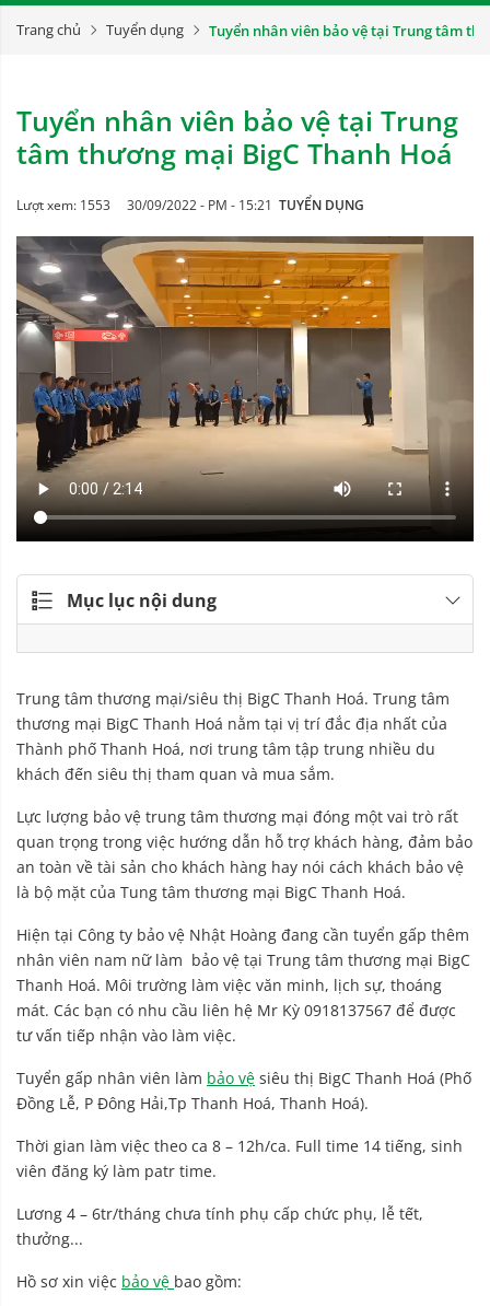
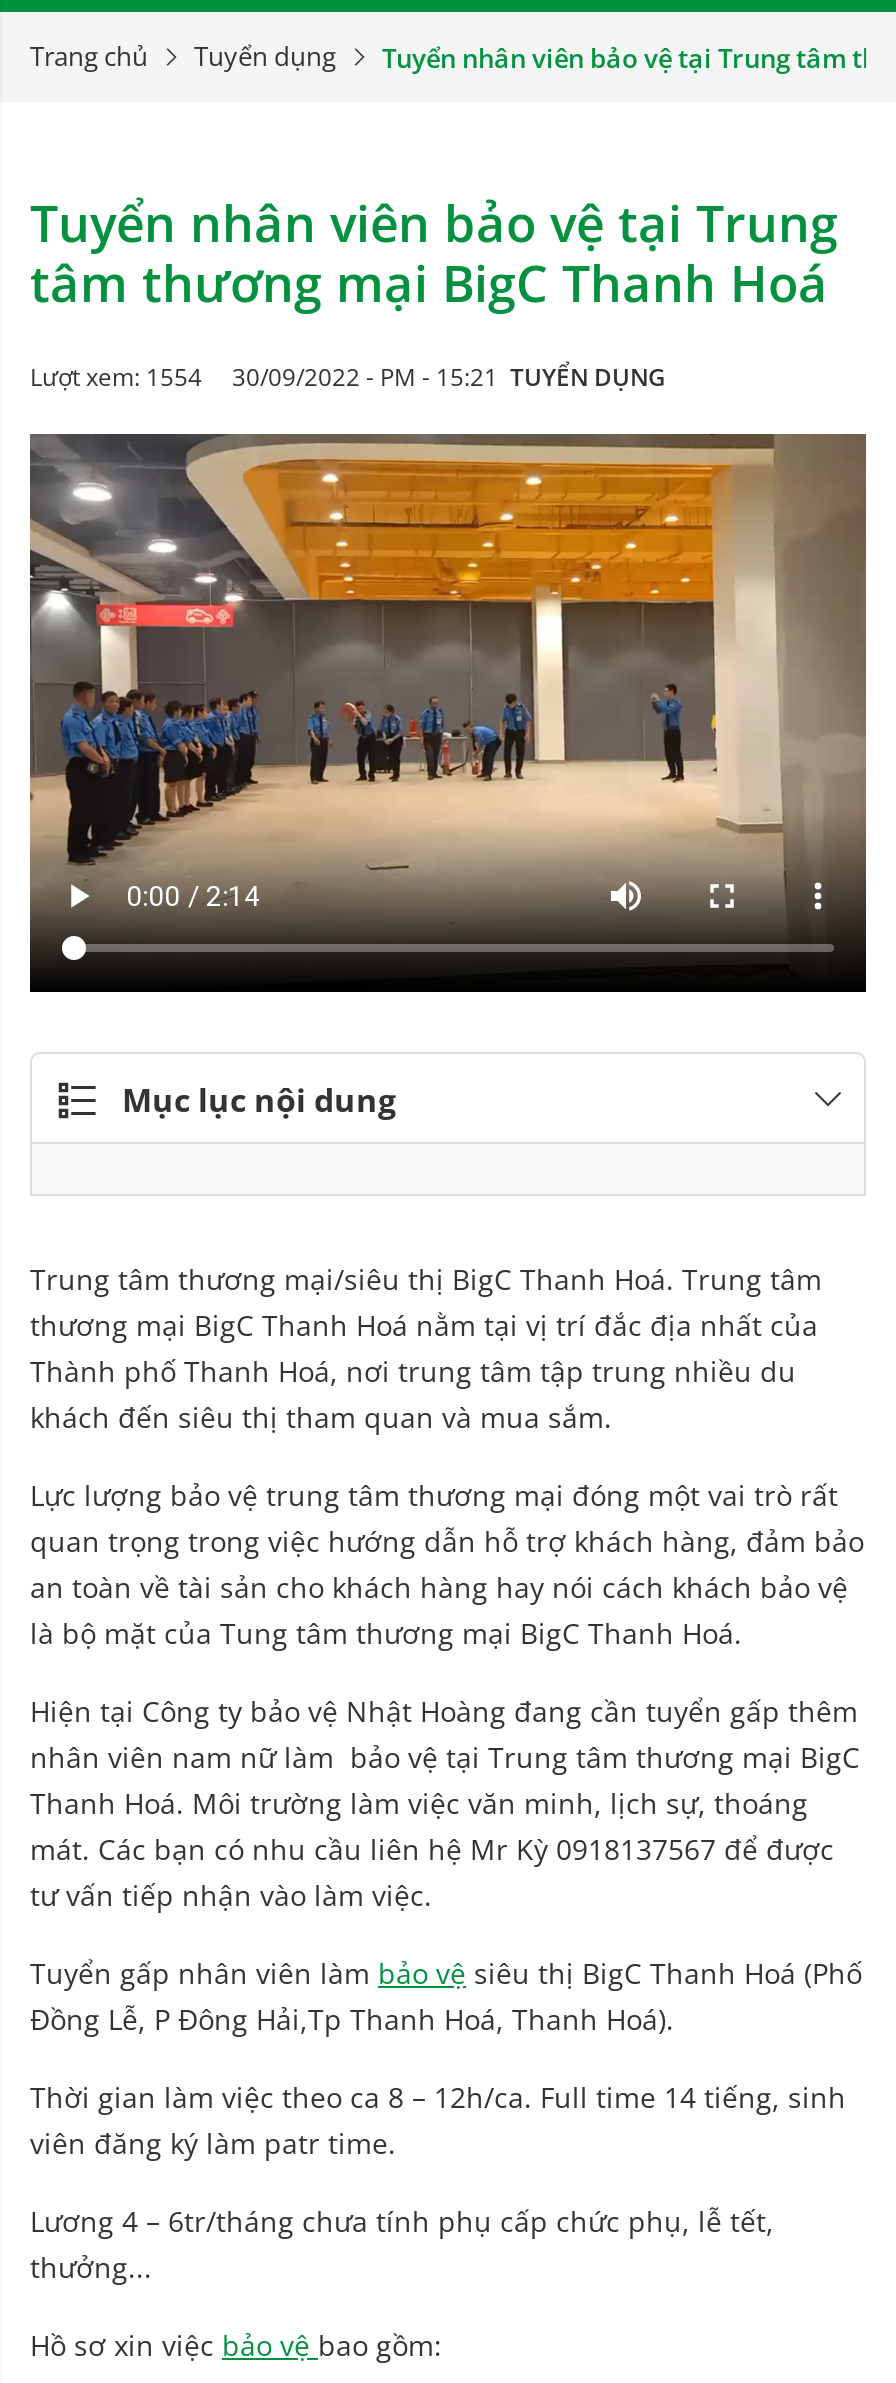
[16,196,364,214] Lượt xem: 1553 30/09/2022 - PM - 15:21 TUYỂN DỤNG -> [30,360,666,394] Lượt xem: 1554 30/09/2022 - PM - 15:21 TUYỂN DỤNG

